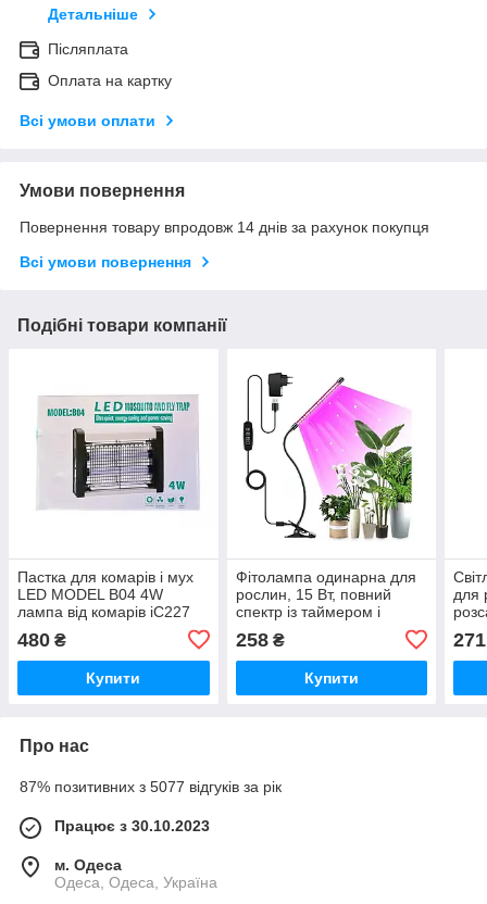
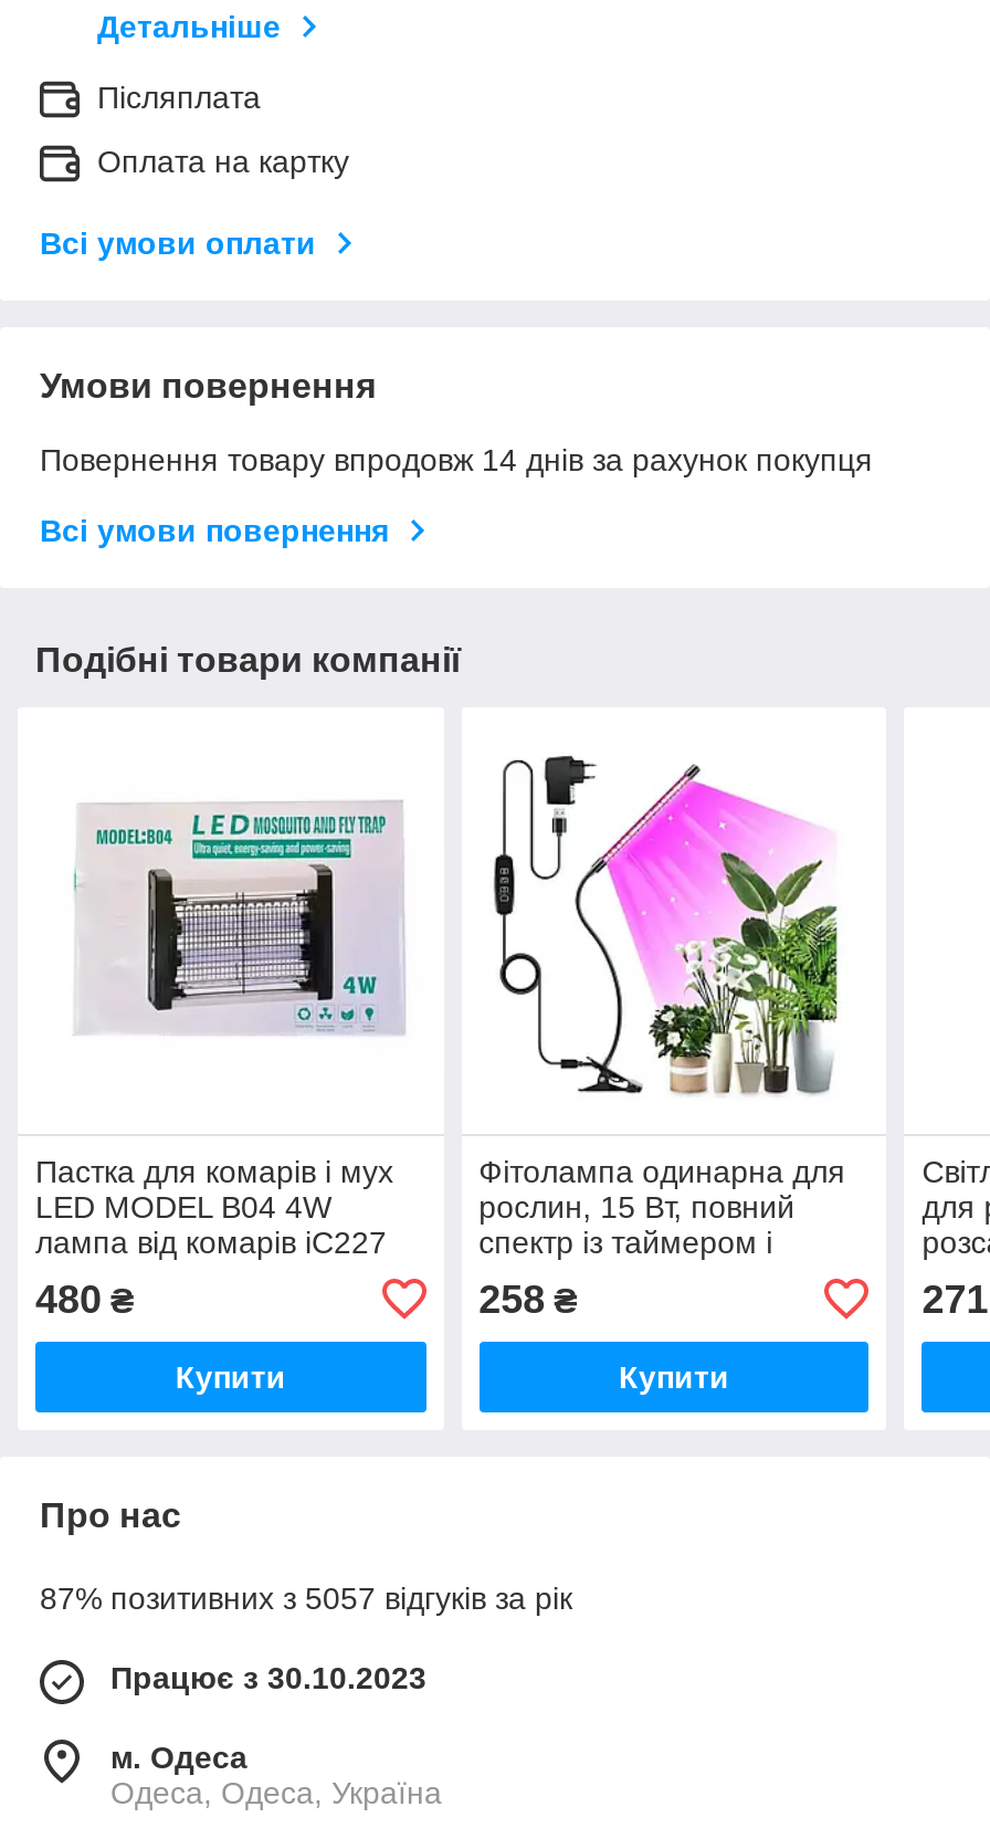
[20,778,282,795] 87% позитивних з 5077 відгуків за рік -> [40,1580,572,1615] 87% позитивних з 5057 відгуків за рік

